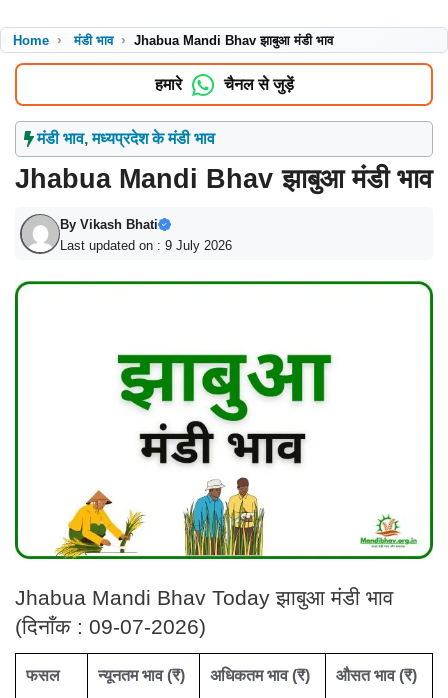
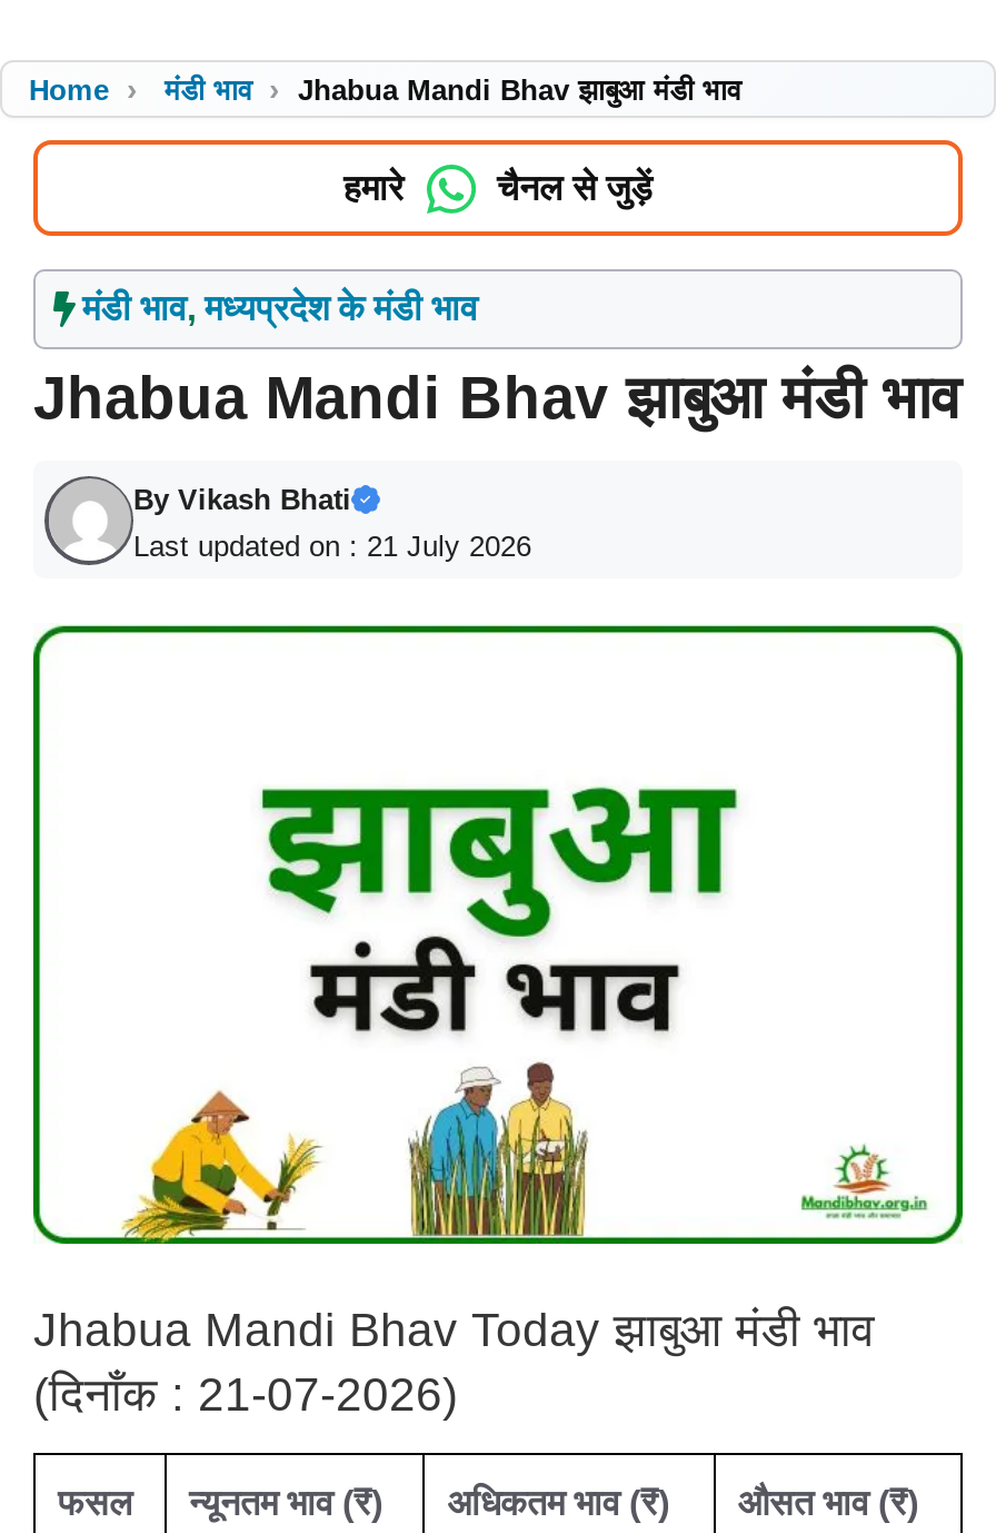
[60,238,232,253] Last updated on : 9 July 2026 -> [133,530,531,563] Last updated on : 21 July 2026
[15,615,206,638] (दिनाँक : 09-07-2026) -> [33,1368,458,1419] (दिनाँक : 21-07-2026)

